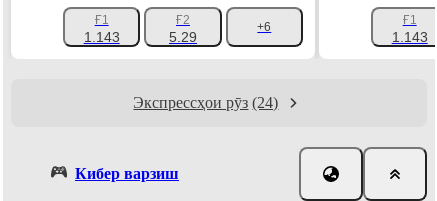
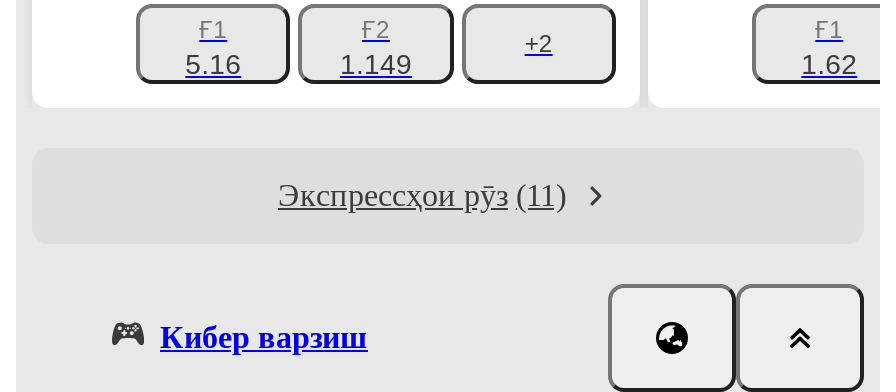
[257,20,271,34] +6 -> [525,30,553,58] +2
[84,29,120,45] 1.143 -> [185,48,241,80] 5.16
[169,29,197,45] 5.29 -> [340,48,412,80] 1.149
[392,29,428,45] 1.143 -> [801,48,857,80] 1.62
[133,94,278,111] Экспрессҳои рӯз (24) -> [278,178,566,212] Экспрессҳои рӯз (11)

